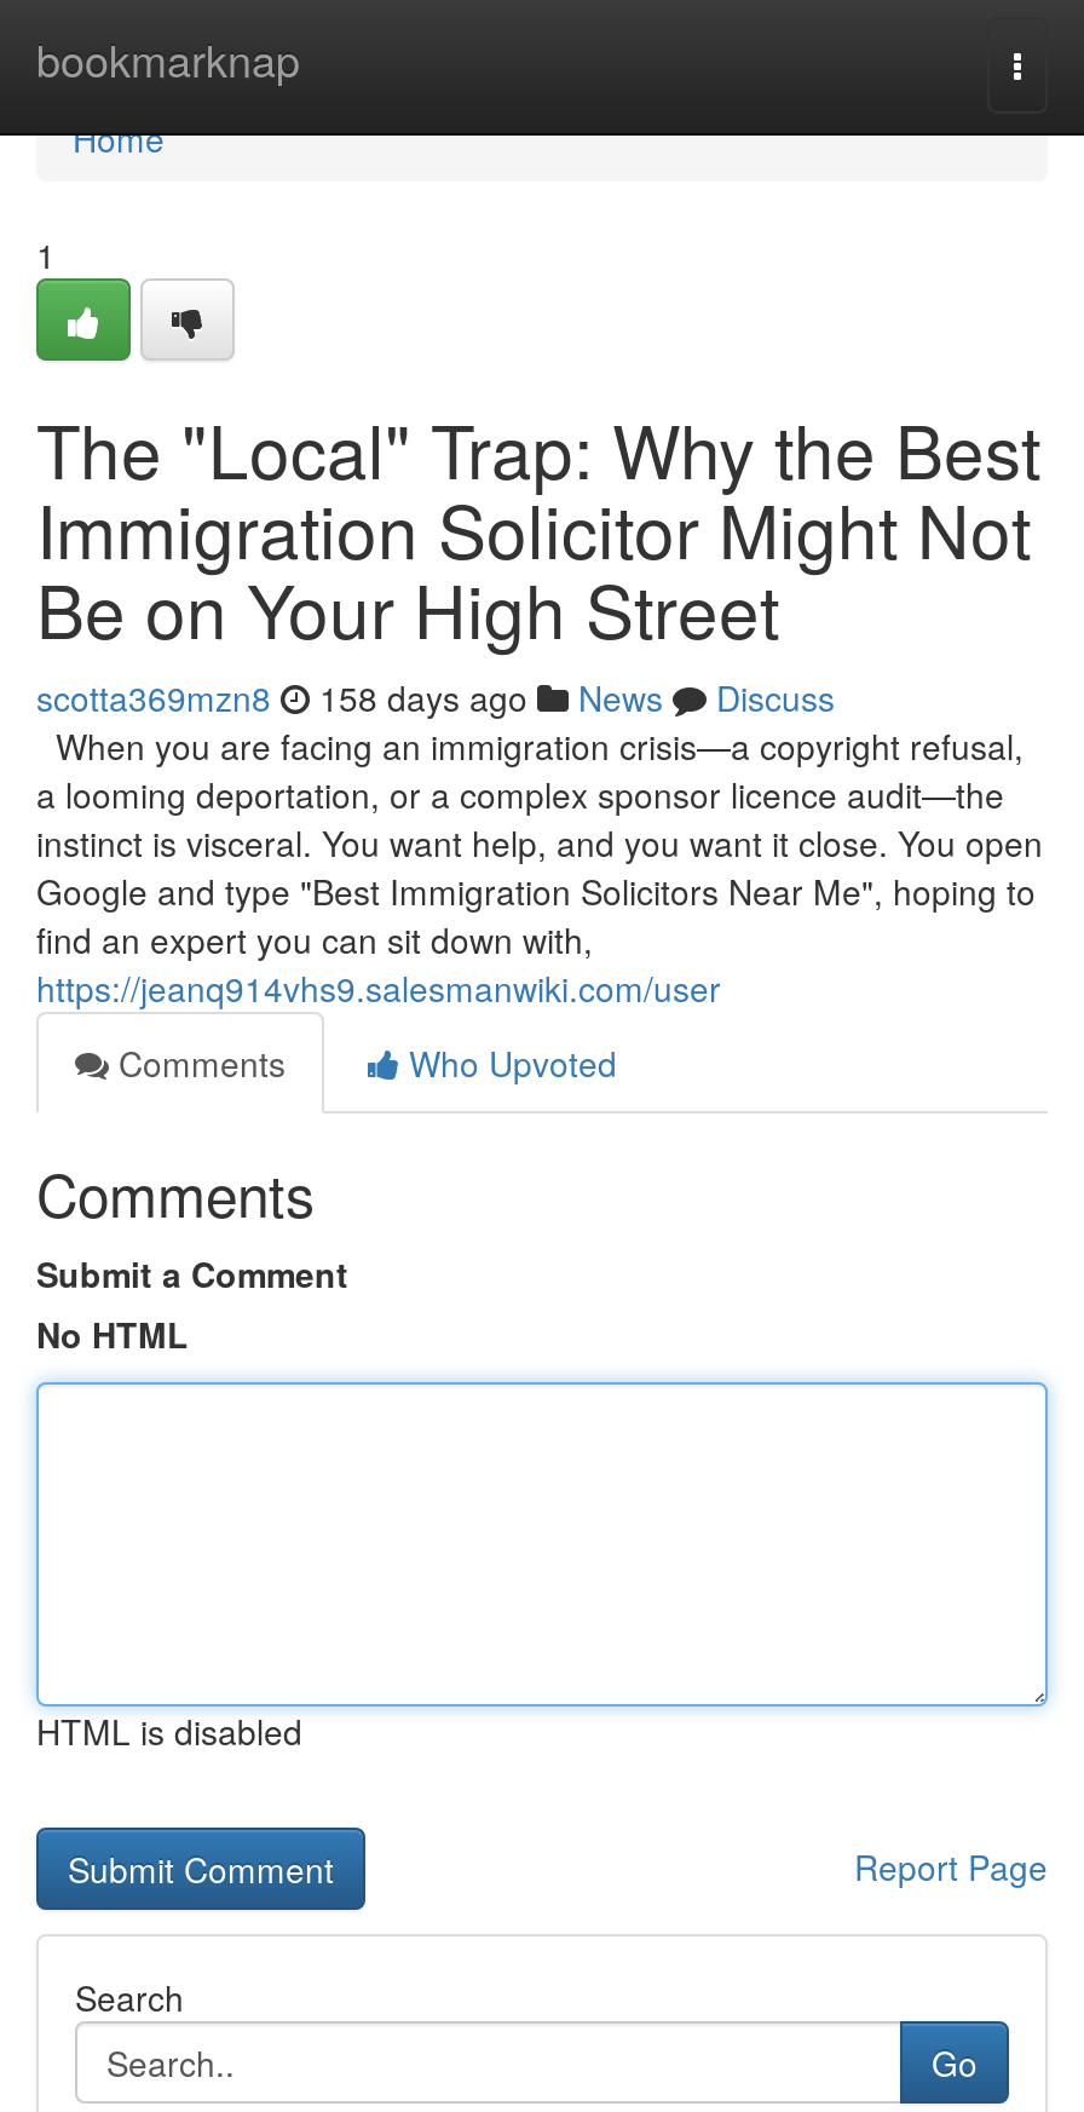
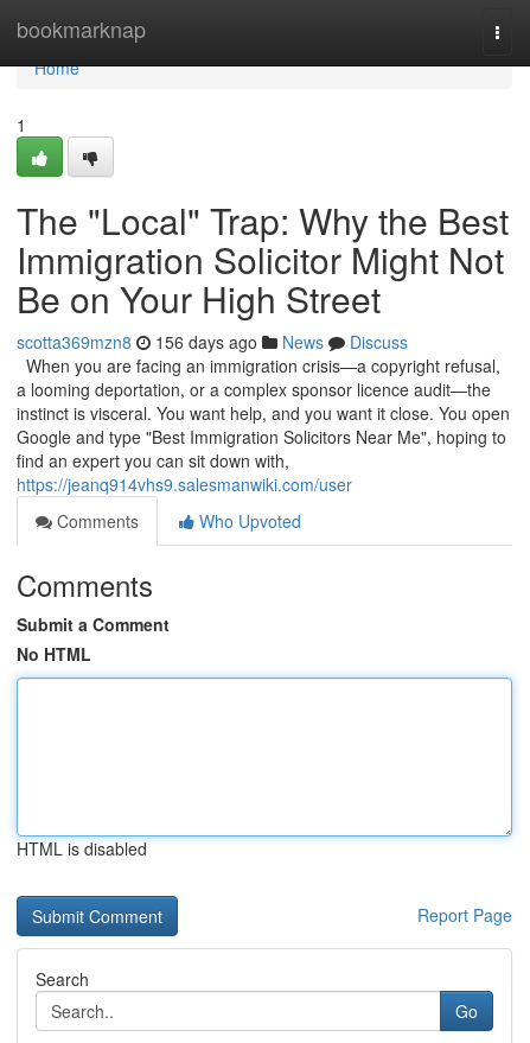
[36,673,835,721] scotta369mzn8 158 days ago News Discuss -> [17,330,408,354] scotta369mzn8 156 days ago News Discuss

